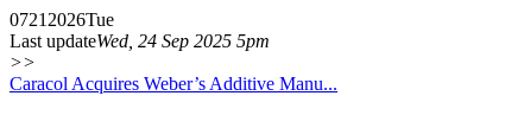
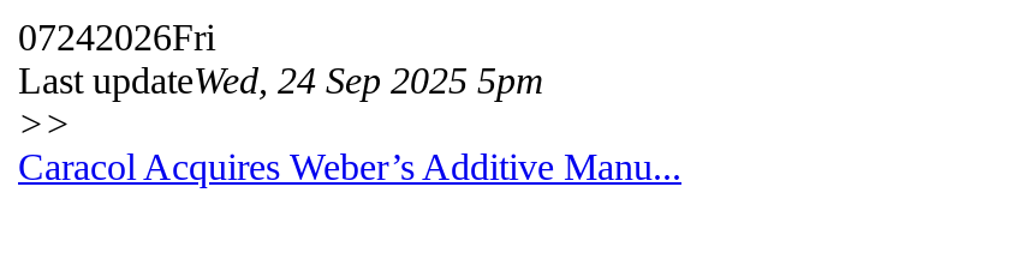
[10,9,114,30] 07212026Tue -> [18,17,215,58] 07242026Fri

